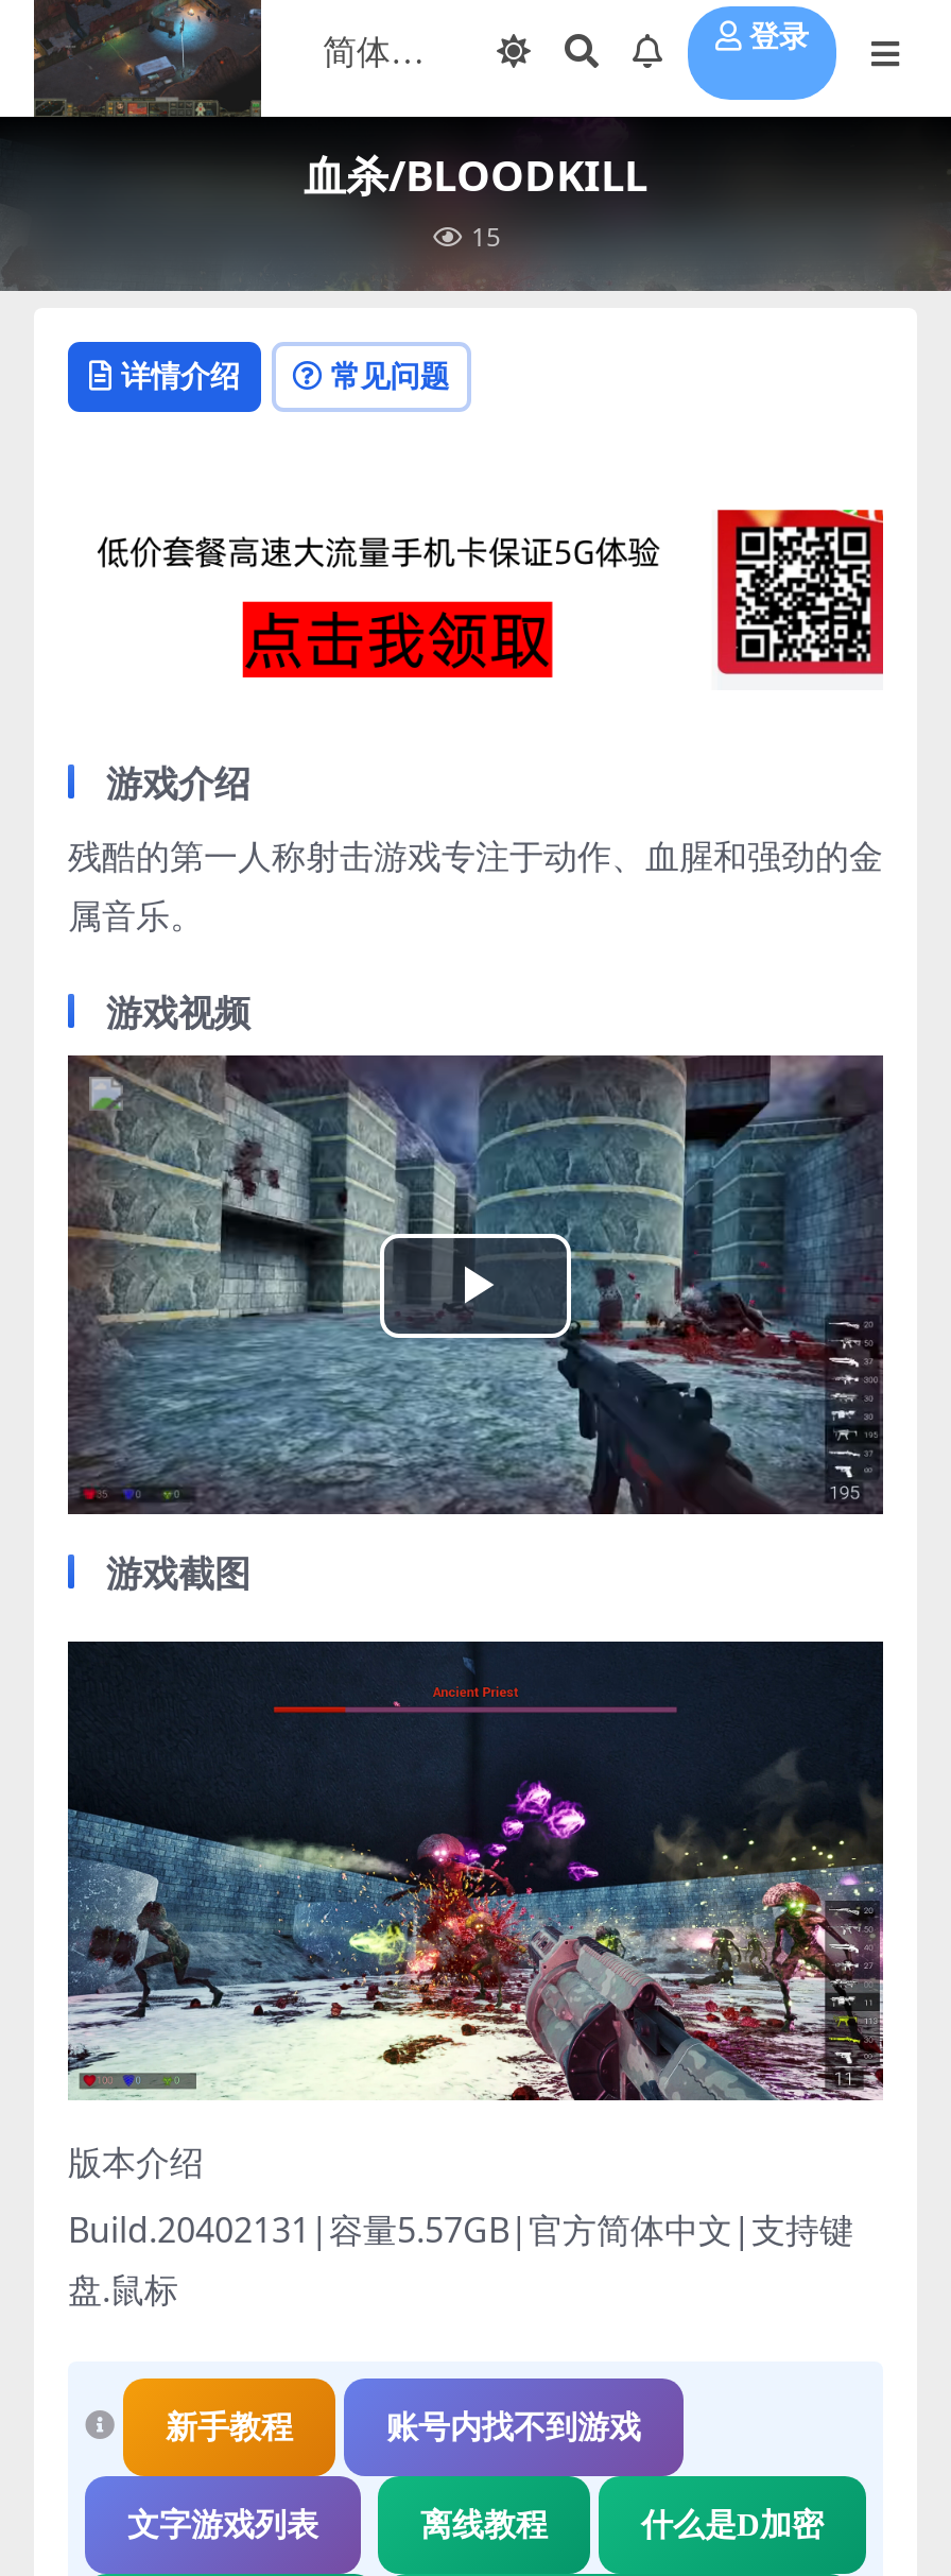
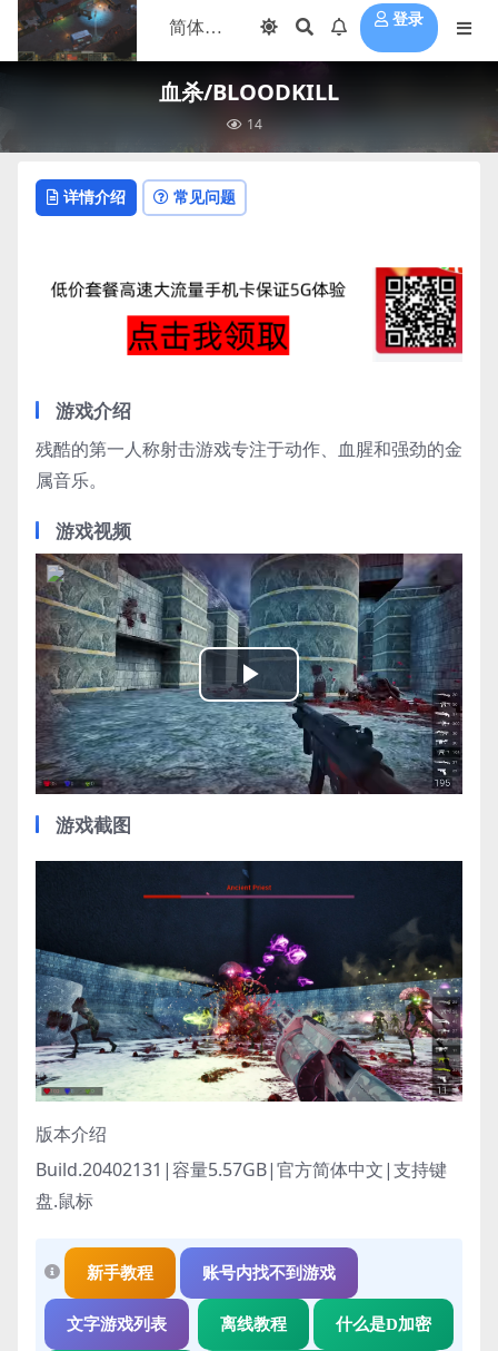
[471,219,501,255] 15 -> [247,115,262,134] 14

